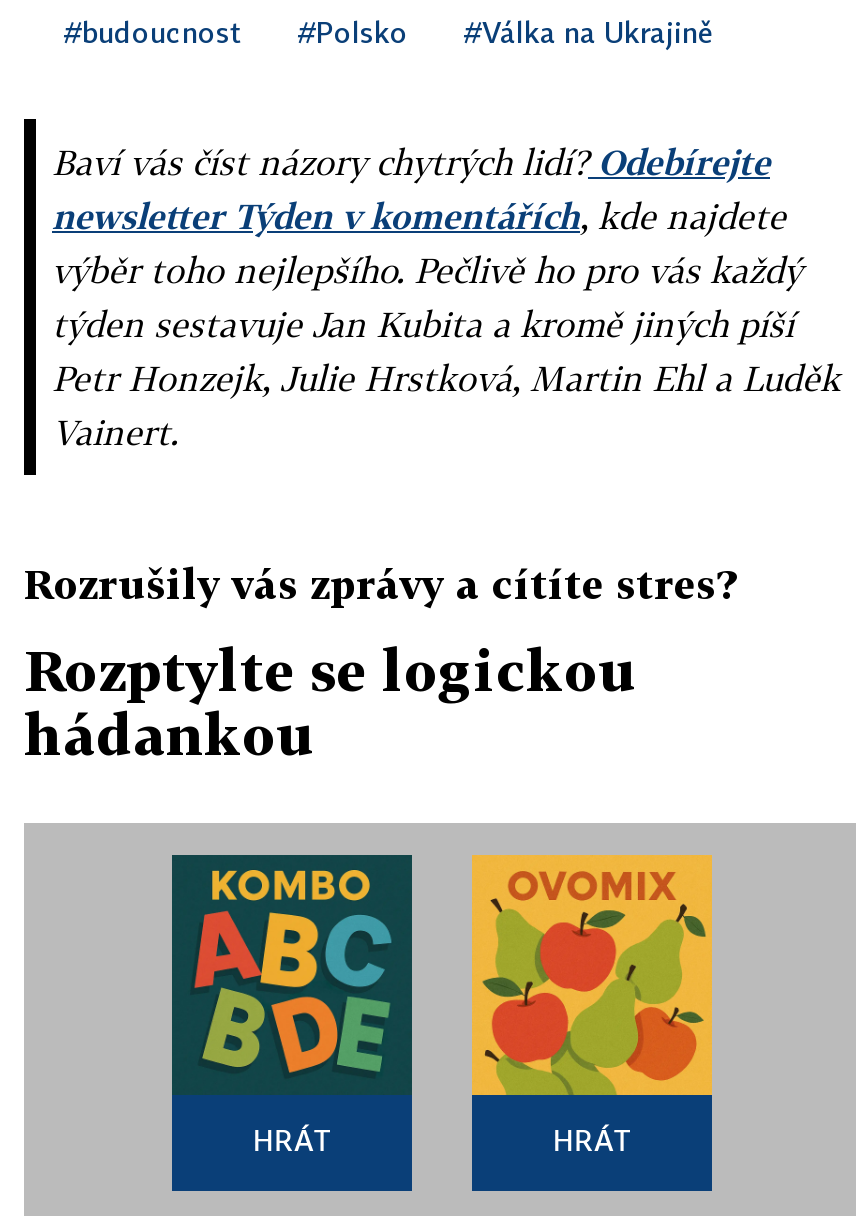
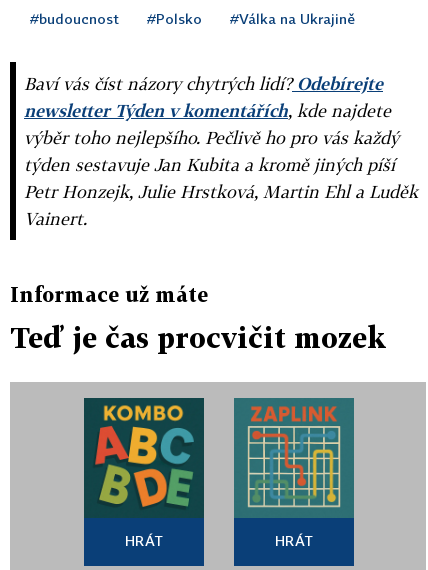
[24,559,736,607] Rozrušily vás zprávy a cítíte stres? -> [10,282,208,306] Informace už máte
[24,637,638,767] Rozptylte se logickou | hádankou -> [10,321,386,354] Teď je čas procvičit mozek
[470,853,714,1097] [image] -> [233,397,355,518] [image]

